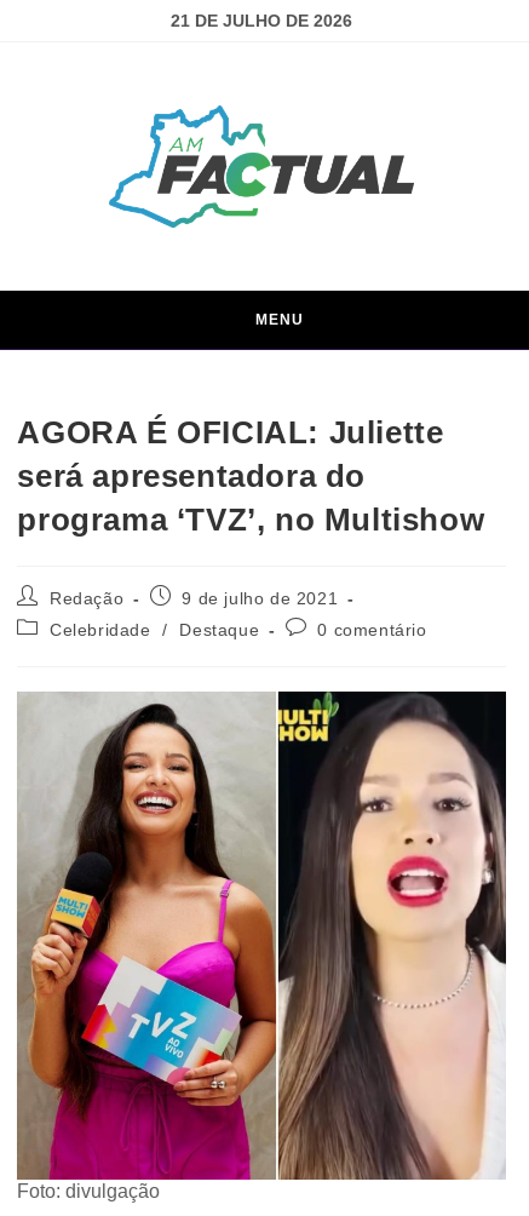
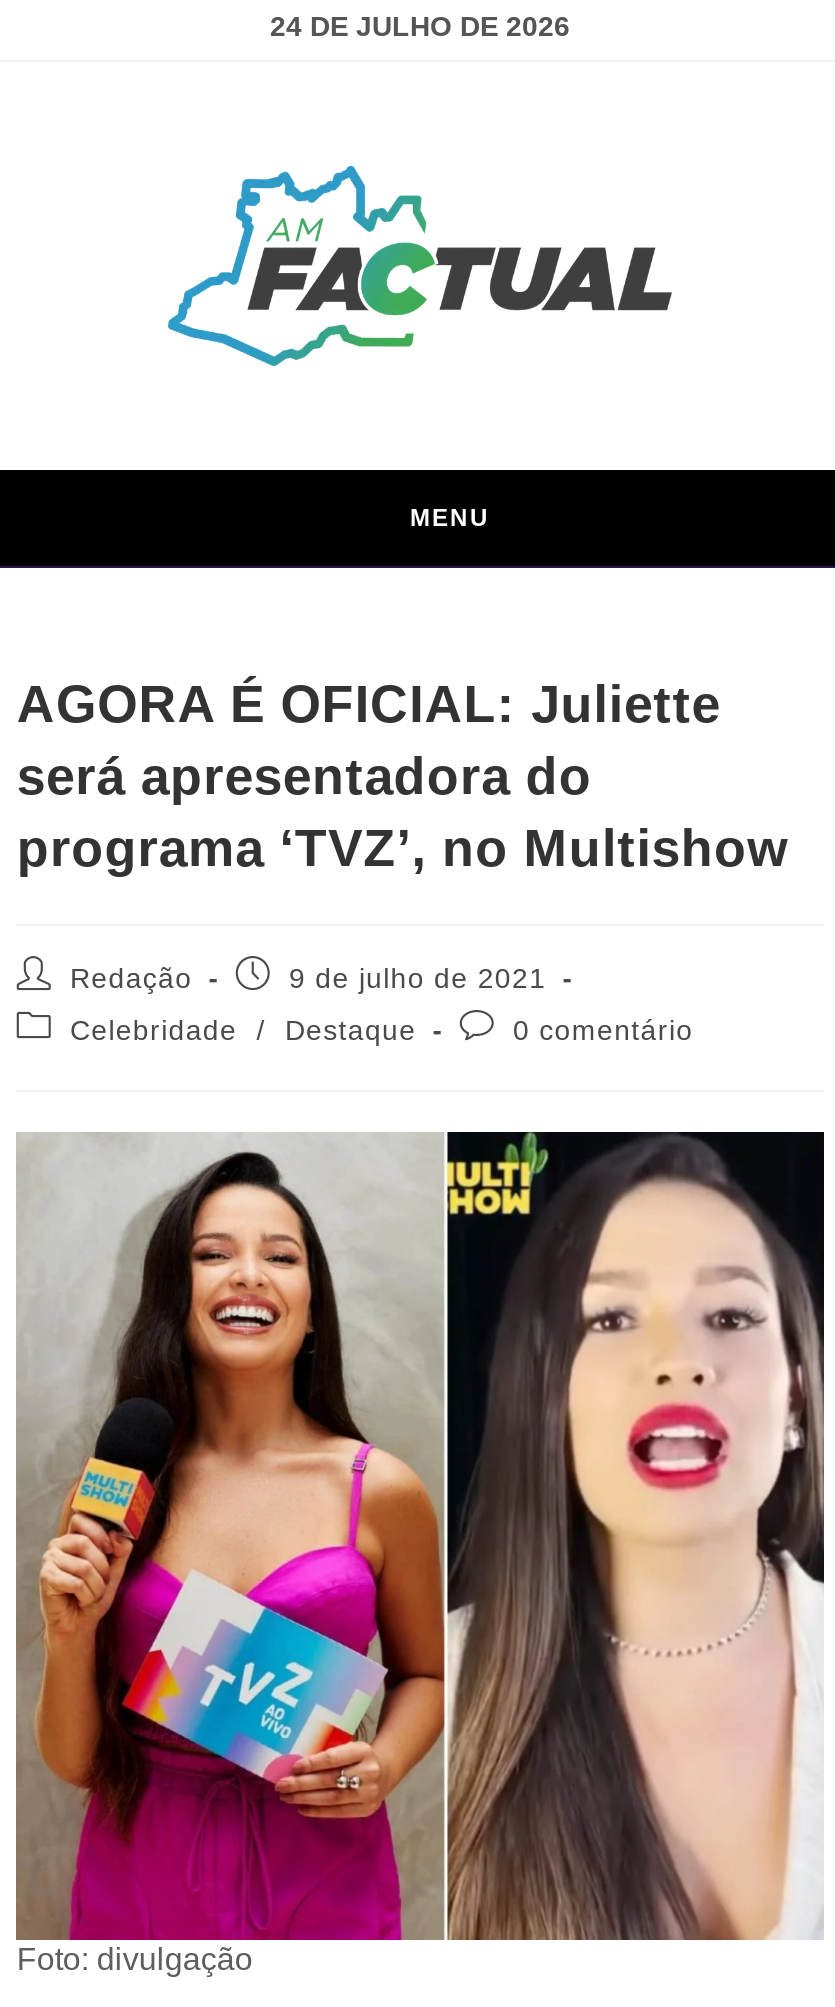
[171,11,352,30] 21 DE JULHO DE 2026 -> [270,10,570,42] 24 DE JULHO DE 2026

